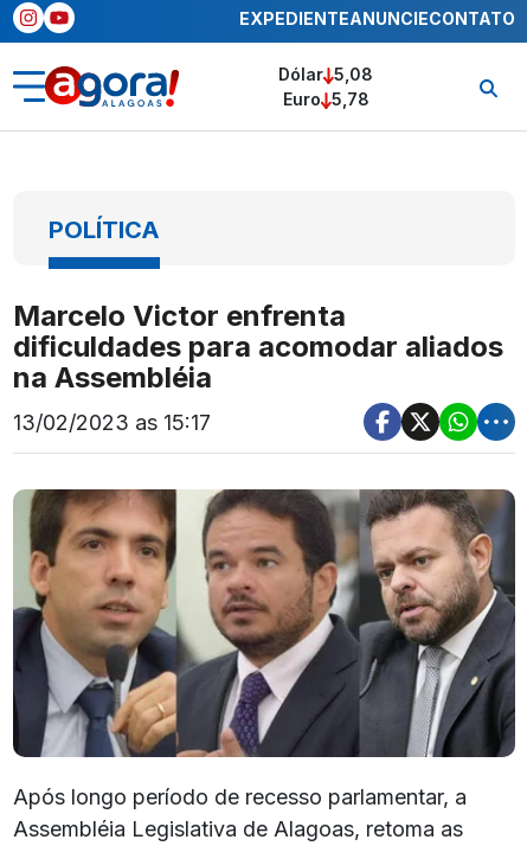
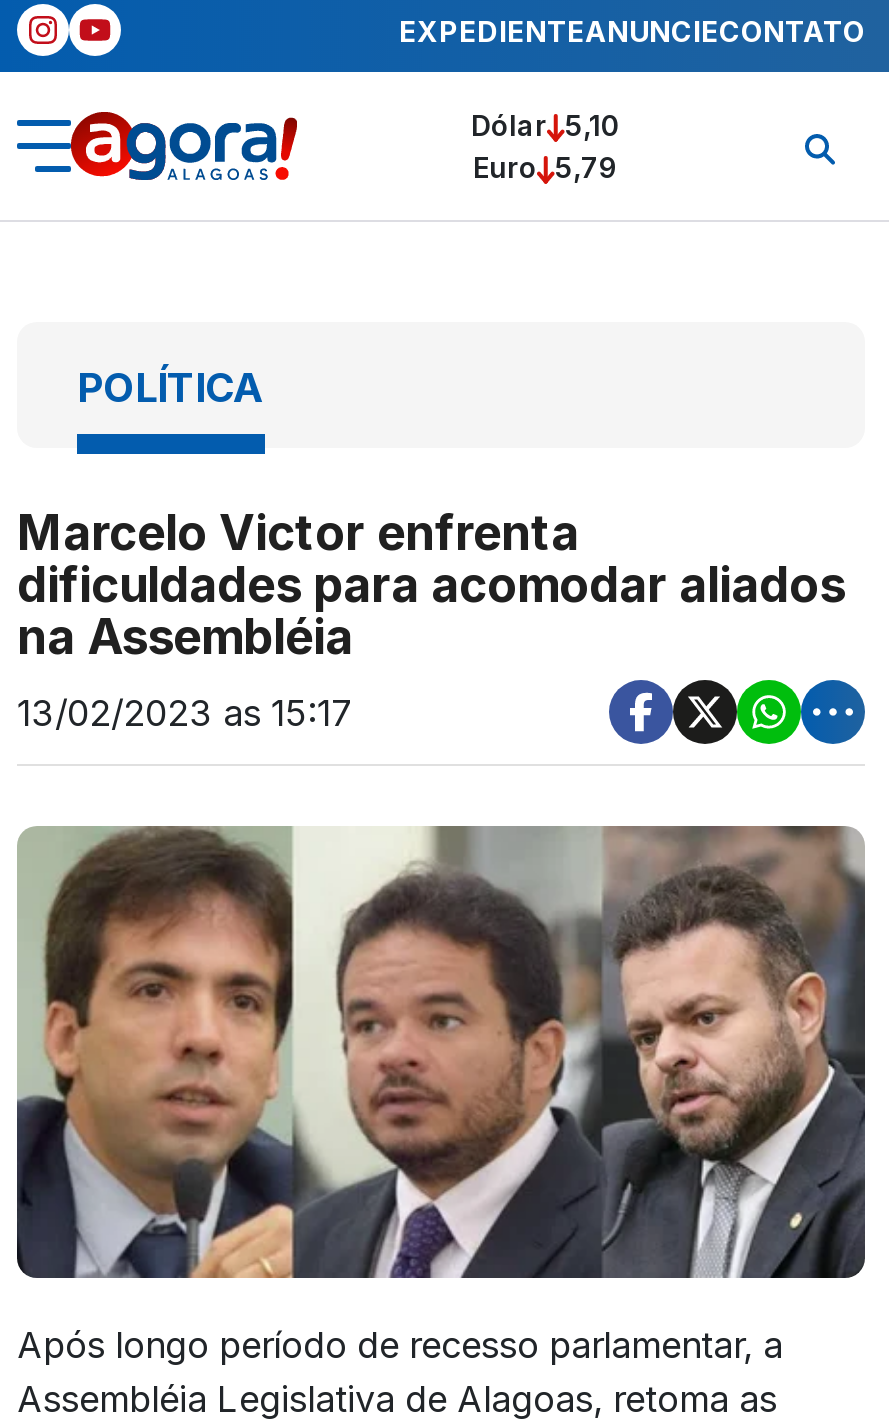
[279,64,374,84] Dólar 5,08 -> [471,108,621,142] Dólar 5,10
[283,89,369,109] Euro 5,78 -> [473,150,619,184] Euro 5,79
[13,488,515,758] [image] -> [17,826,865,1280] [image]

